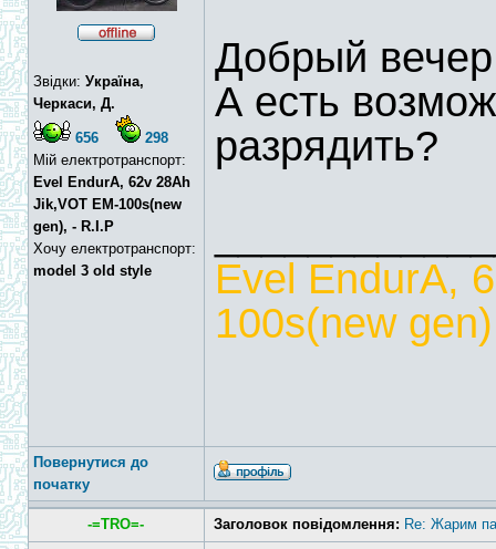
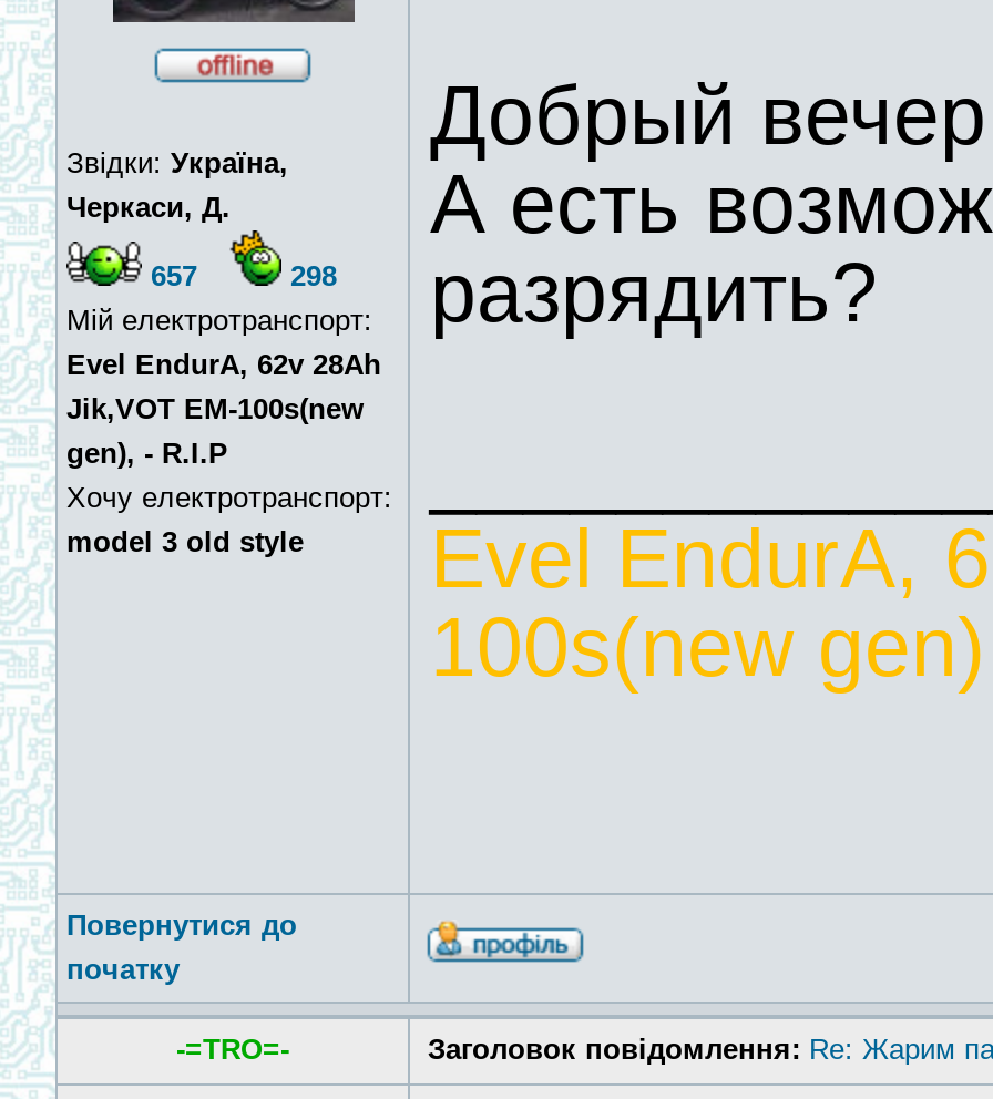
[75,130,99,146] 656 -> [151,259,197,292] 657

